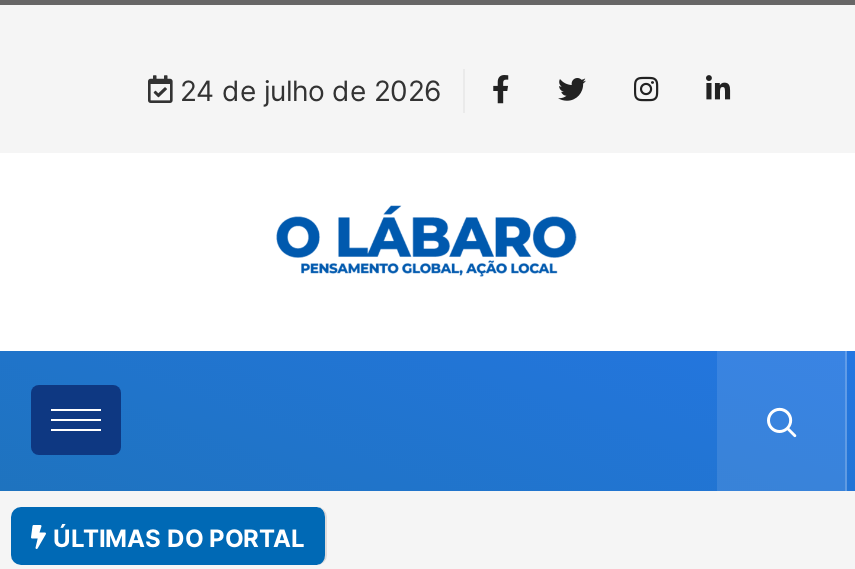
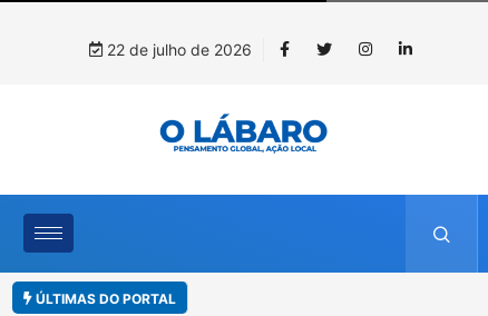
[172,73,442,107] 24 de julho de 2026 -> [103,40,252,59] 22 de julho de 2026

